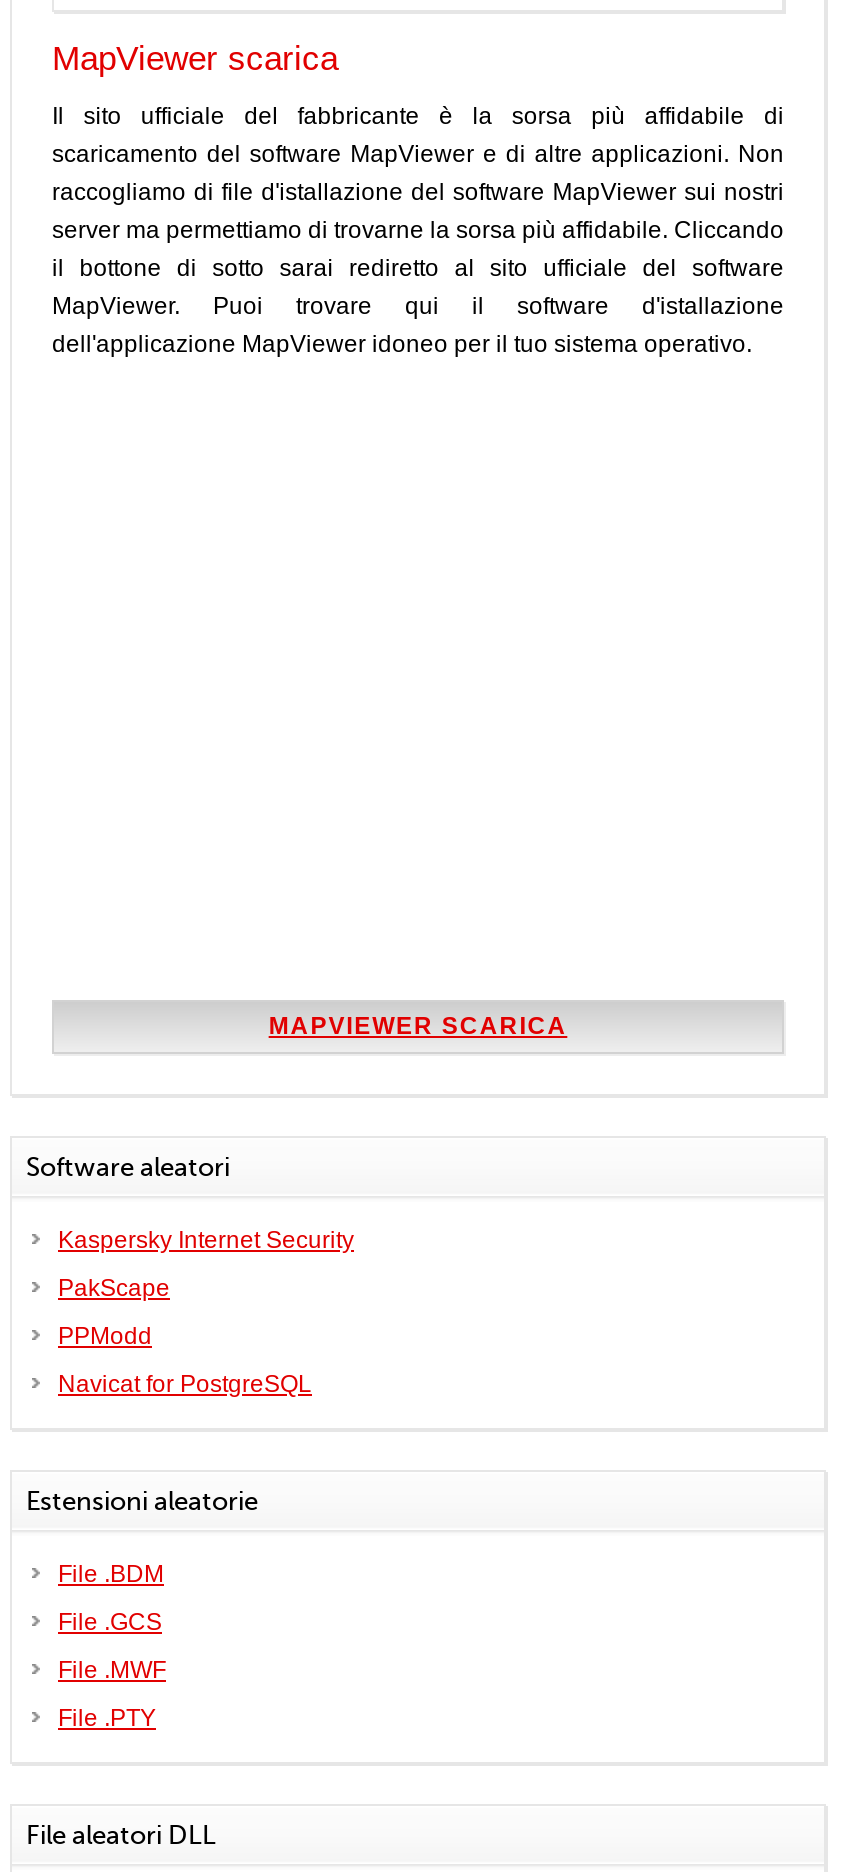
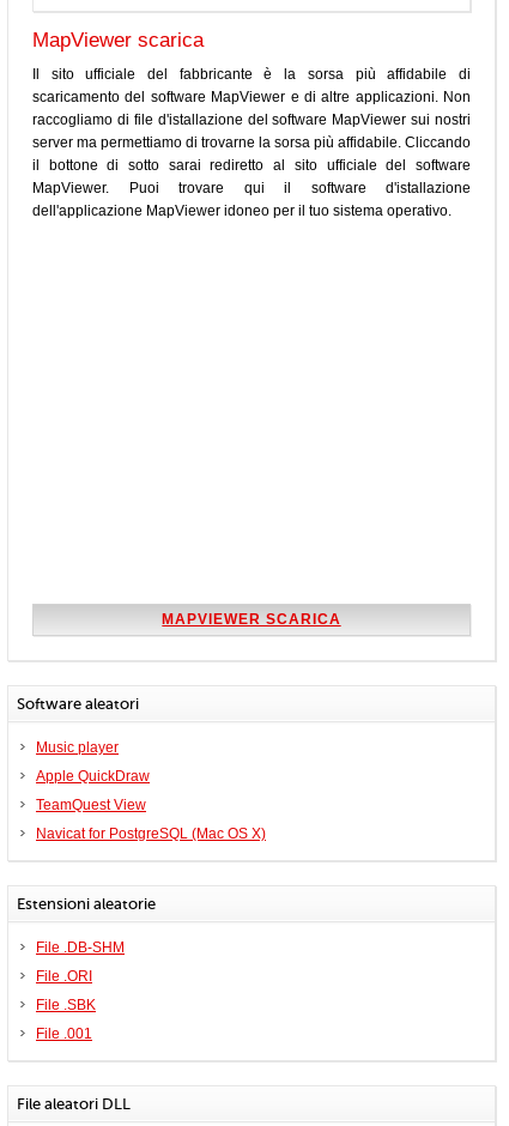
[58,1226,354,1254] Kaspersky Internet Security -> [36,739,119,756] Music player
[58,1274,170,1302] PakScape -> [36,768,150,785] Apple QuickDraw
[58,1322,152,1350] PPModd -> [36,797,146,813] TeamQuest View
[58,1370,312,1398] Navicat for PostgreSQL -> [36,825,266,842] Navicat for PostgreSQL (Mac OS X)
[58,1560,164,1588] File .BDM -> [36,939,125,956] File .DB-SHM
[58,1608,162,1636] File .GCS -> [36,968,92,985] File .ORI
[58,1656,166,1684] File .MWF -> [36,997,96,1013] File .SBK
[58,1704,156,1732] File .PTY -> [36,1025,92,1042] File .001

